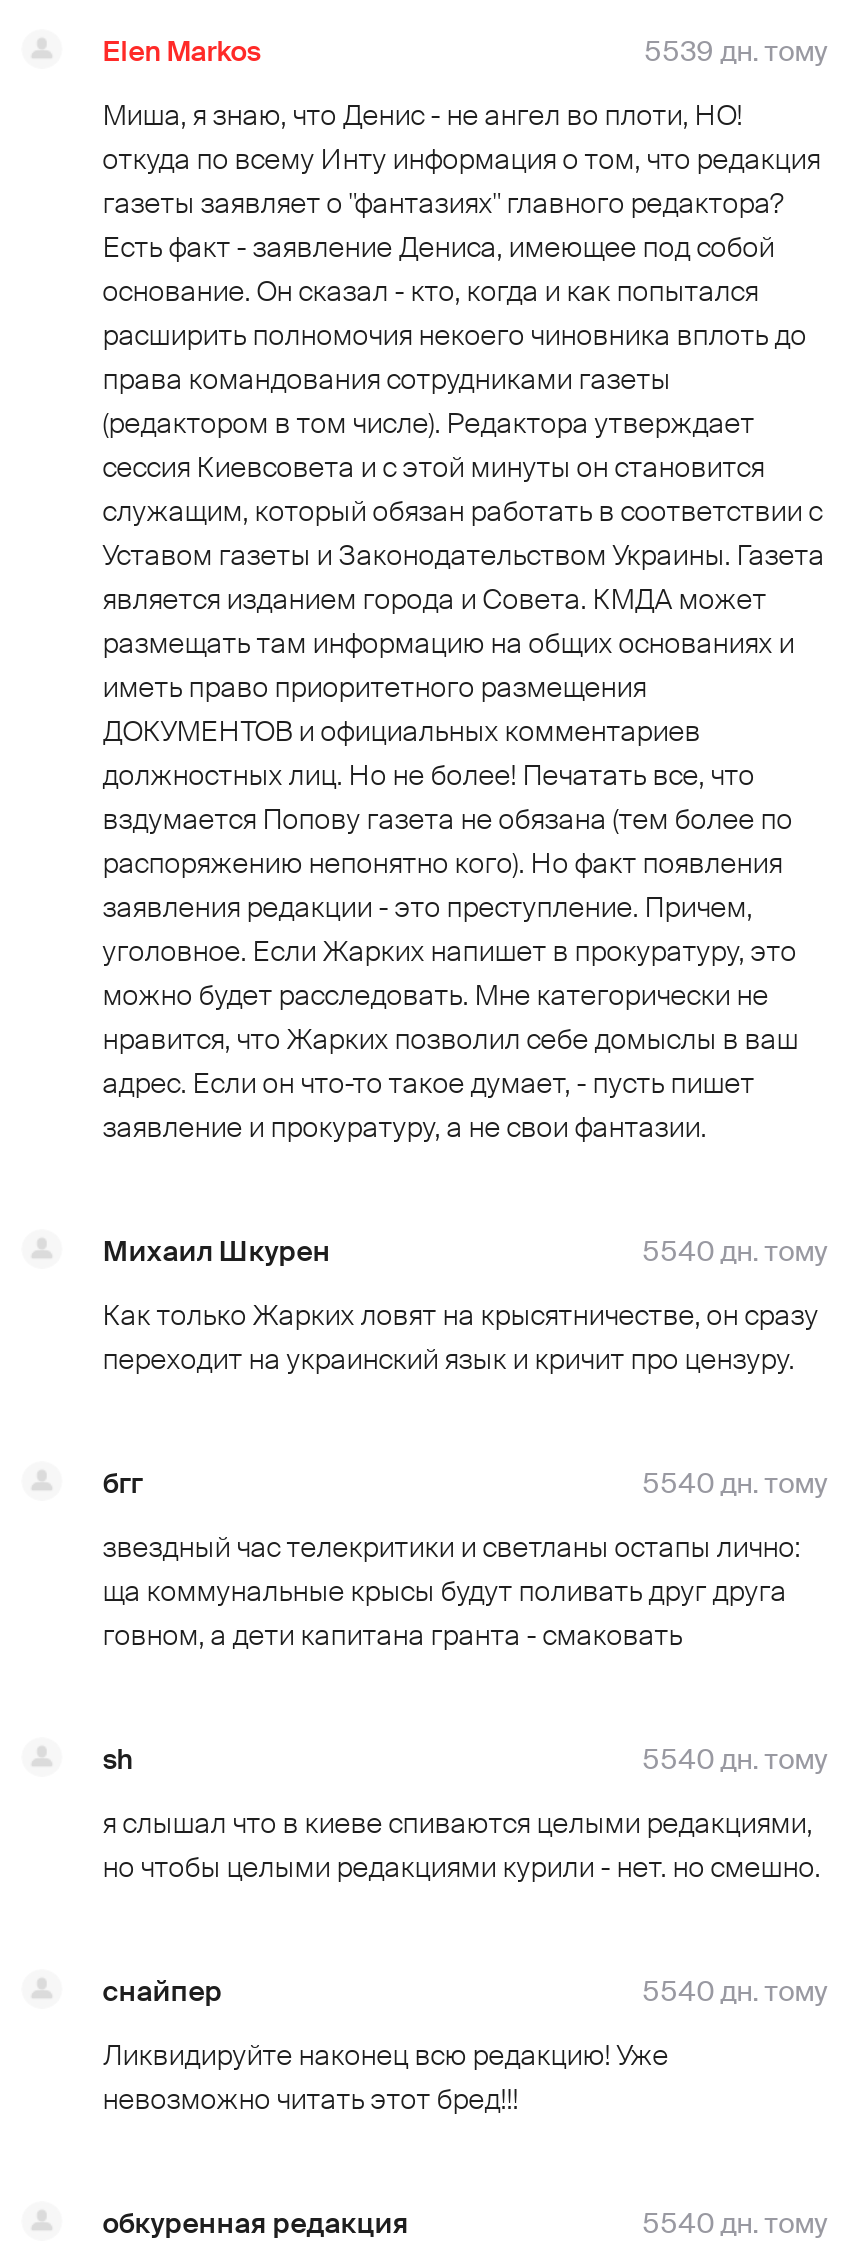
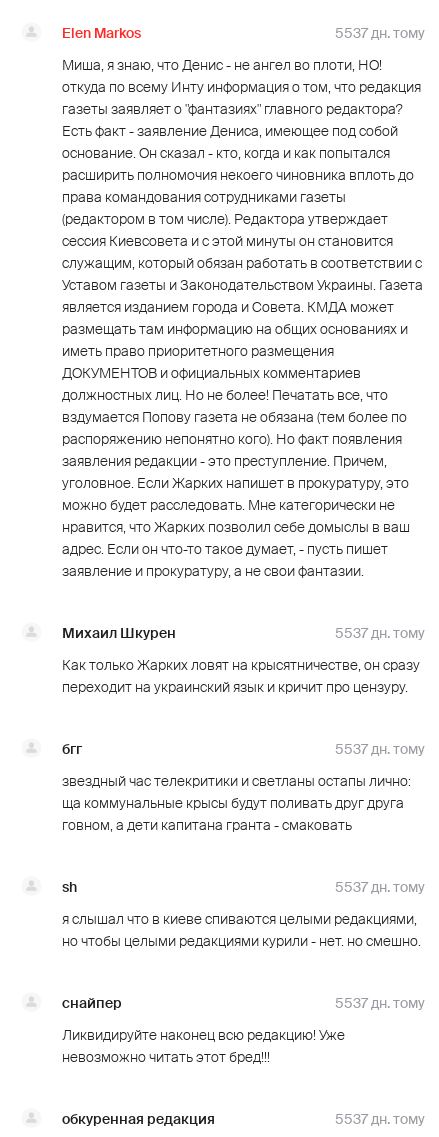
[644,34,828,70] 5539 дн. тому -> [335,24,425,42] 5537 дн. тому
[642,1234,828,1270] 5540 дн. тому -> [335,624,425,642] 5537 дн. тому
[642,1466,828,1502] 5540 дн. тому -> [335,740,425,758] 5537 дн. тому
[642,1742,828,1778] 5540 дн. тому -> [335,878,425,896] 5537 дн. тому
[642,1974,828,2010] 5540 дн. тому -> [335,994,425,1012] 5537 дн. тому
[642,2206,828,2242] 5540 дн. тому -> [335,1110,425,1128] 5537 дн. тому

